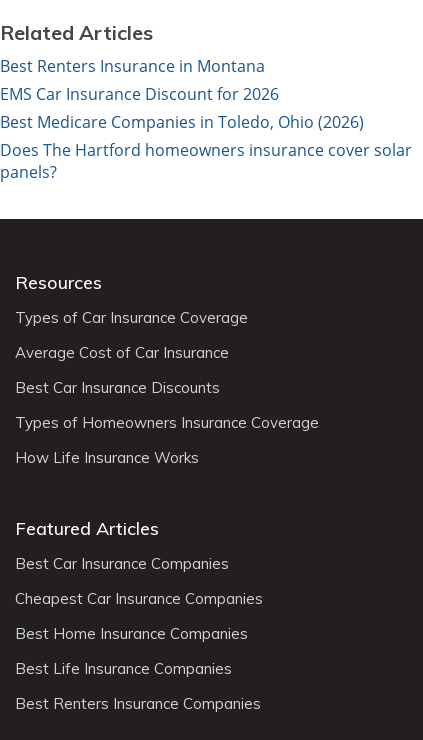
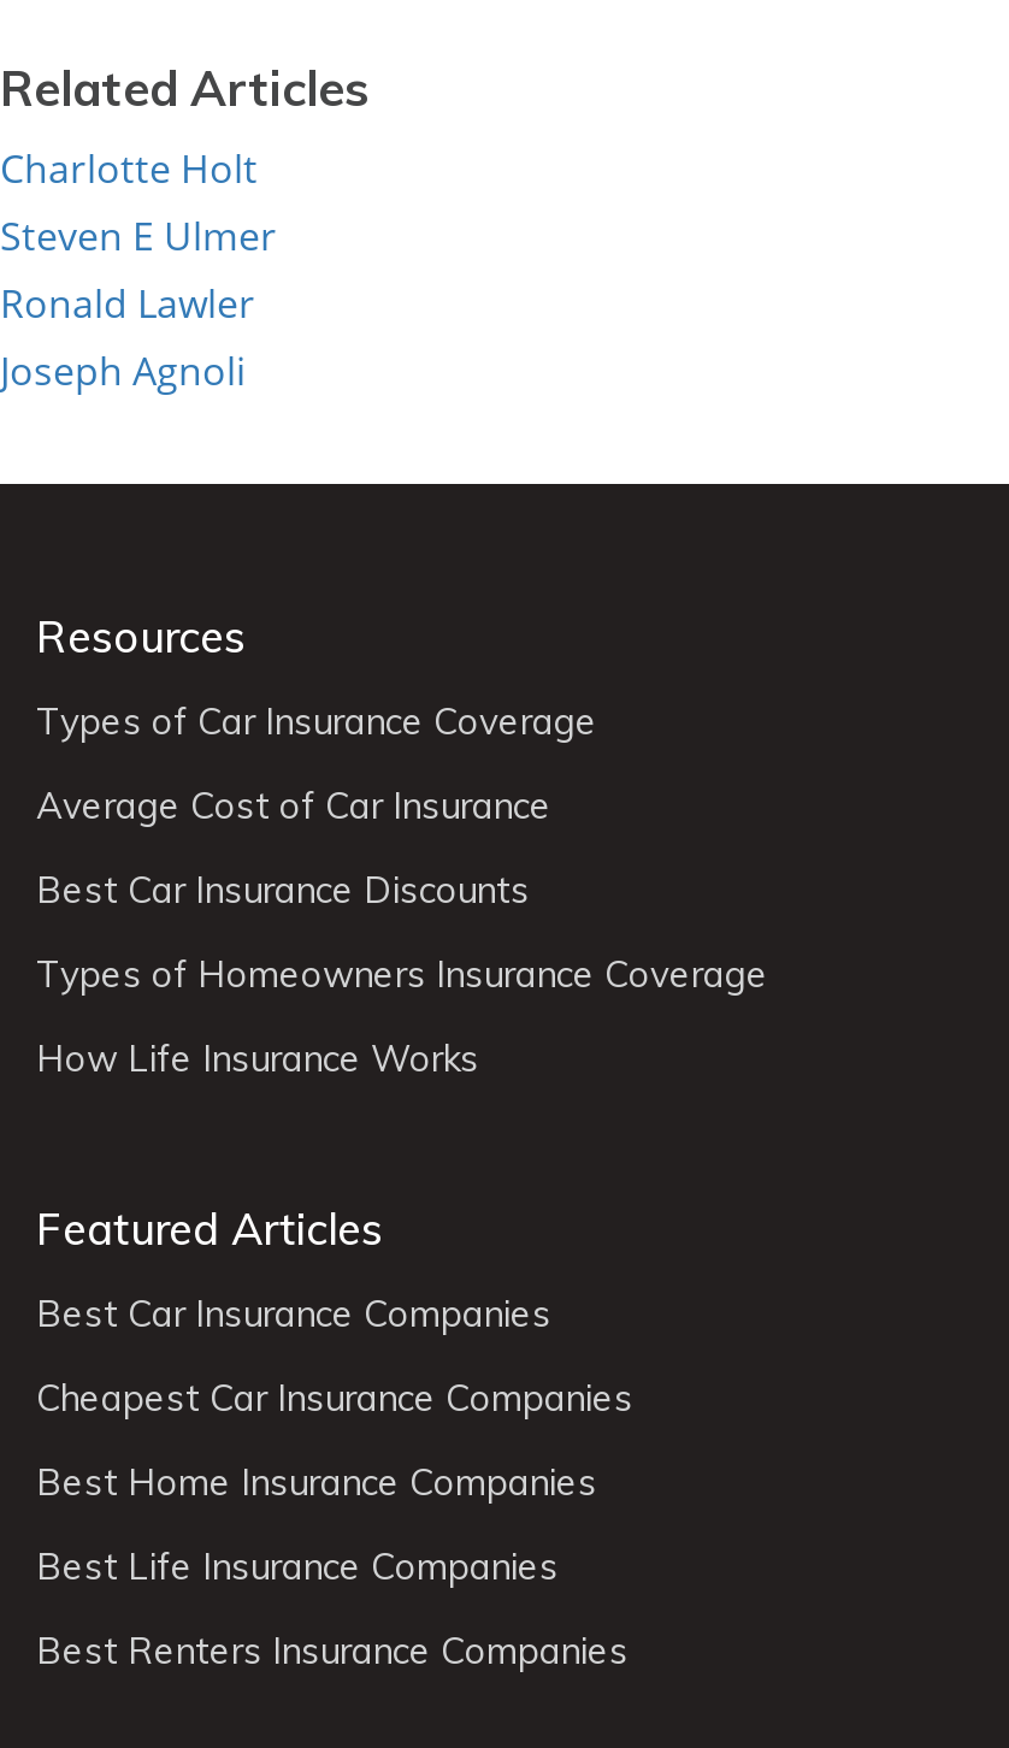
[0,55,412,183] Best Renters Insurance in Montana | EMS Car Insurance Discount for 2026 | Best Medicare Companies in Toledo, Ohio (2026) | Does The Hartford homeowners insurance cover solar | panels? -> [0,142,277,397] Charlotte Holt | Steven E Ulmer | Ronald Lawler | Joseph Agnoli

